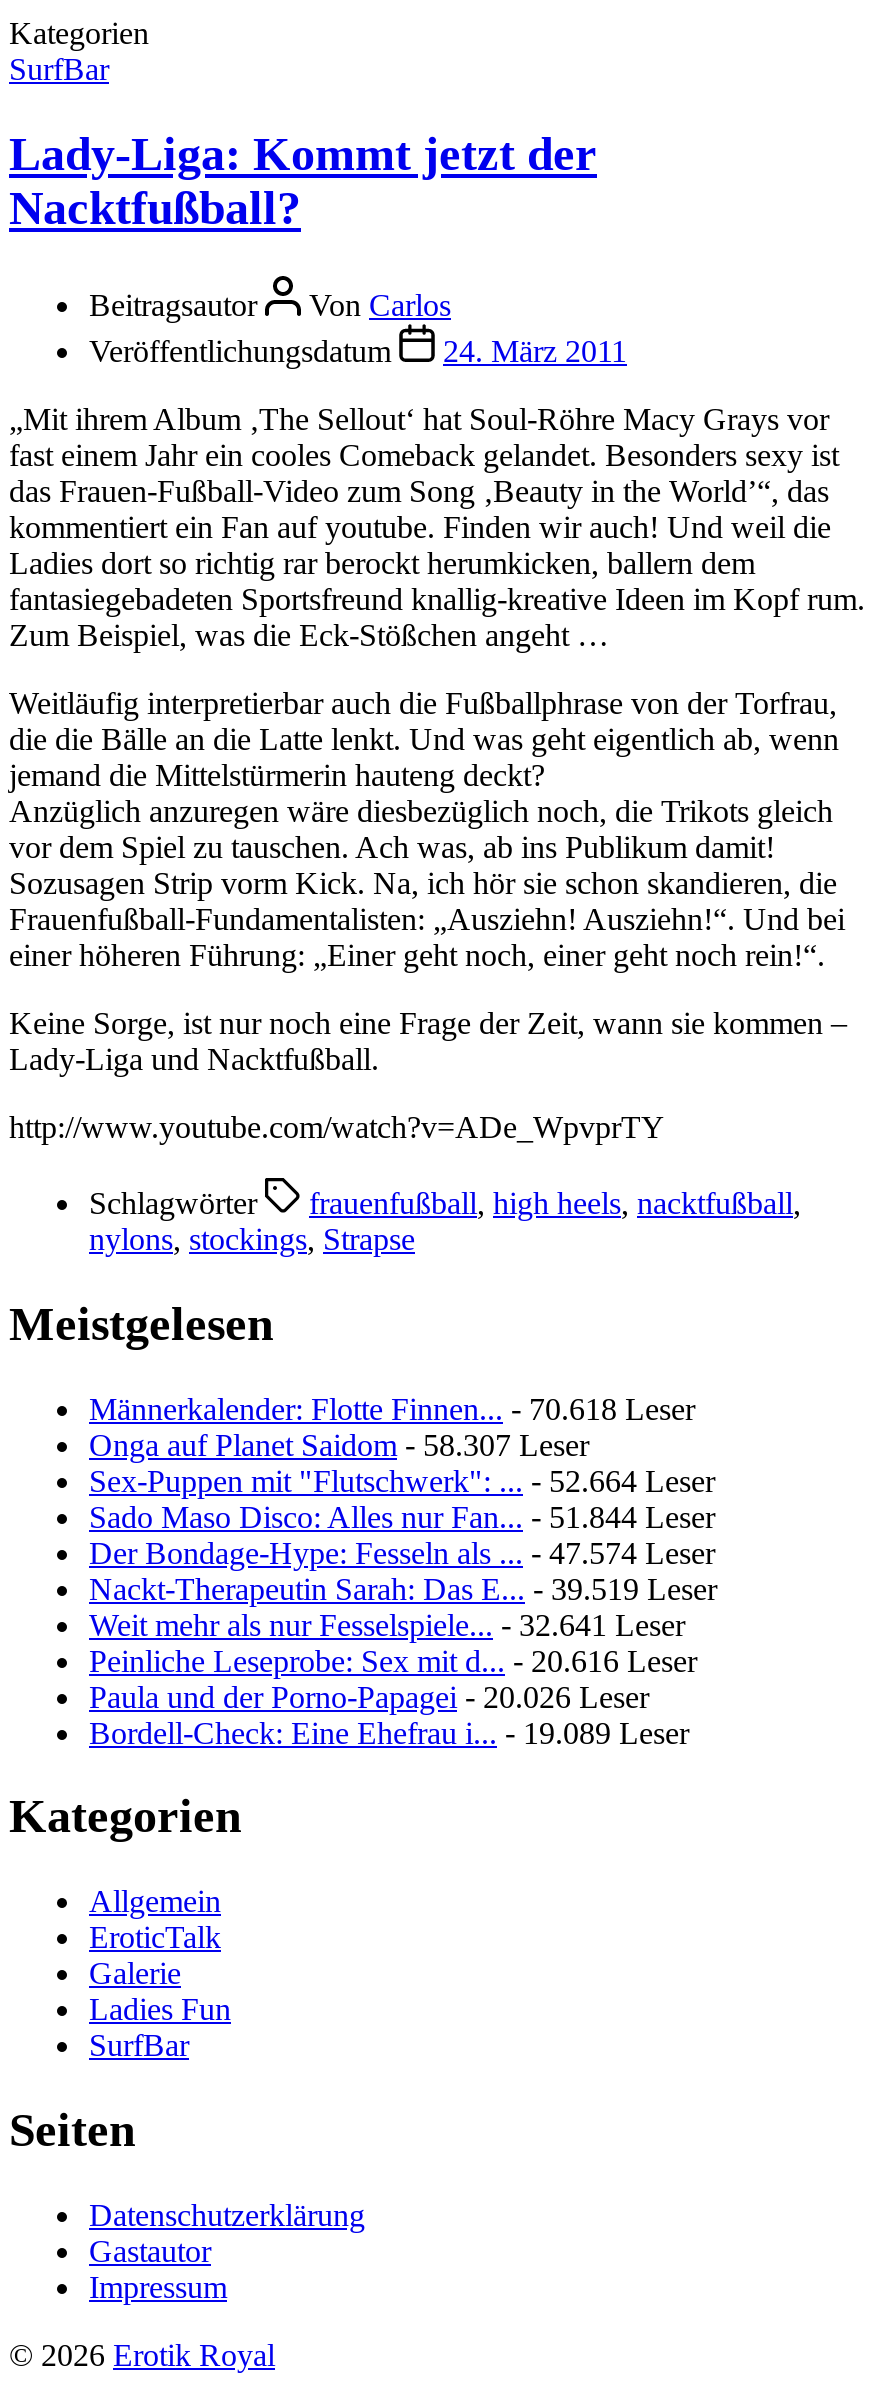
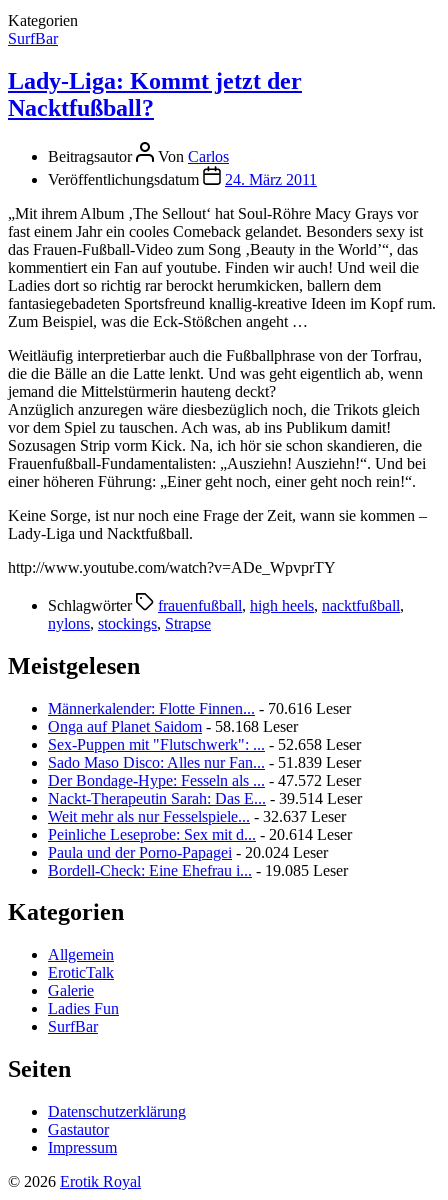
[89,1391,695,1425] Männerkalender: Flotte Finnen... - 70.618 Leser -> [48,699,351,716] Männerkalender: Flotte Finnen... - 70.616 Leser
[89,1427,589,1461] Onga auf Planet Saidom - 58.307 Leser -> [48,717,298,734] Onga auf Planet Saidom - 58.168 Leser
[89,1463,715,1497] Sex-Puppen mit "Flutschwerk": ... - 52.664 Leser -> [48,735,361,752] Sex-Puppen mit "Flutschwerk": ... - 52.658 Leser
[89,1499,715,1533] Sado Maso Disco: Alles nur Fan... - 51.844 Leser -> [48,753,361,770] Sado Maso Disco: Alles nur Fan... - 51.839 Leser
[89,1535,715,1569] Der Bondage-Hype: Fesseln als ... - 47.574 Leser -> [48,771,361,788] Der Bondage-Hype: Fesseln als ... - 47.572 Leser
[89,1571,717,1605] Nackt-Therapeutin Sarah: Das E... - 39.519 Leser -> [48,789,362,806] Nackt-Therapeutin Sarah: Das E... - 39.514 Leser
[89,1607,685,1641] Weit mehr als nur Fesselspiele... - 32.641 Leser -> [48,807,346,824] Weit mehr als nur Fesselspiele... - 32.637 Leser
[89,1643,697,1677] Peinliche Leseprobe: Sex mit d... - 20.616 Leser -> [48,825,352,842] Peinliche Leseprobe: Sex mit d... - 20.614 Leser
[89,1679,649,1713] Paula und der Porno-Papagei - 20.026 Leser -> [48,843,328,860] Paula und der Porno-Papagei - 20.024 Leser
[89,1715,689,1749] Bordell-Check: Eine Ehefrau i... - 19.089 Leser -> [48,861,348,878] Bordell-Check: Eine Ehefrau i... - 19.085 Leser

